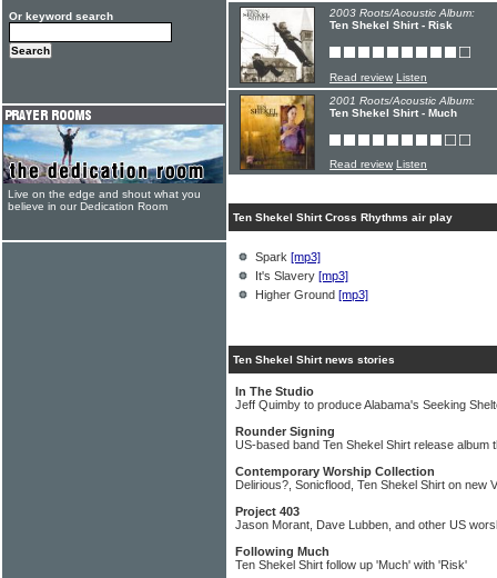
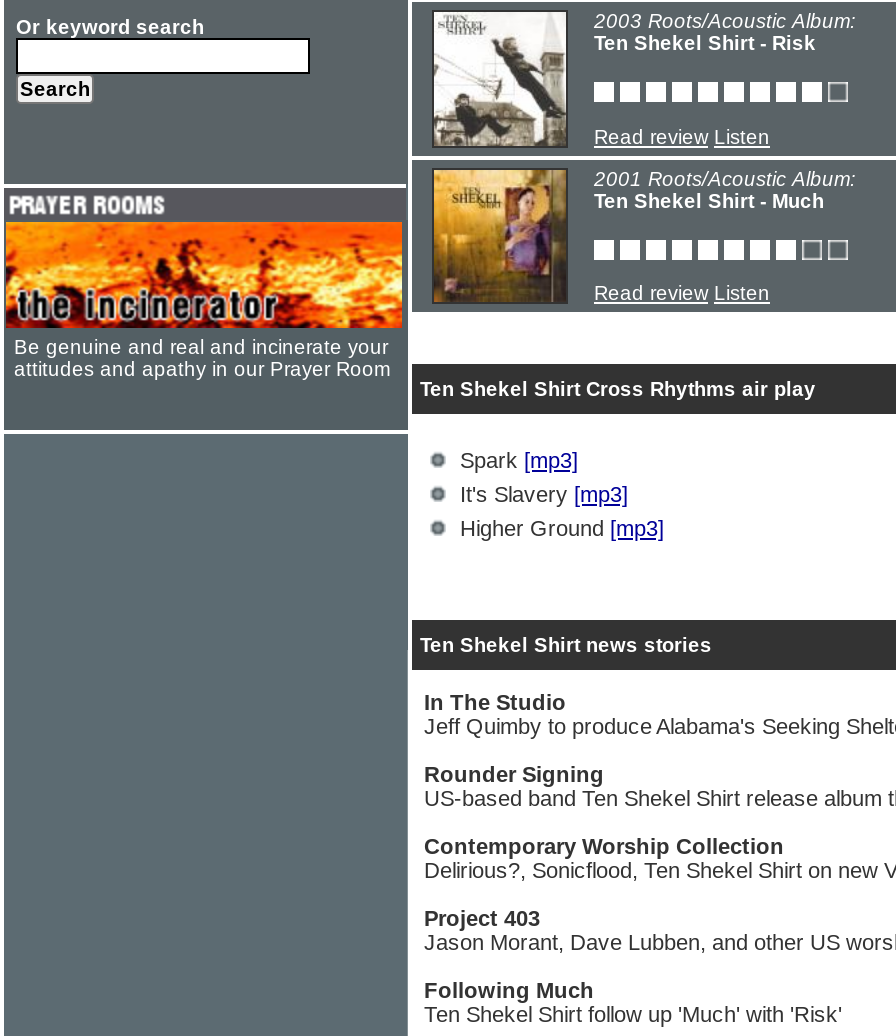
[3,123,224,212] [image] | Live on the edge and shout what you | believe in our Dedication Room -> [6,220,404,380] [image] | Be genuine and real and incinerate your | attitudes and apathy in our Prayer Room

